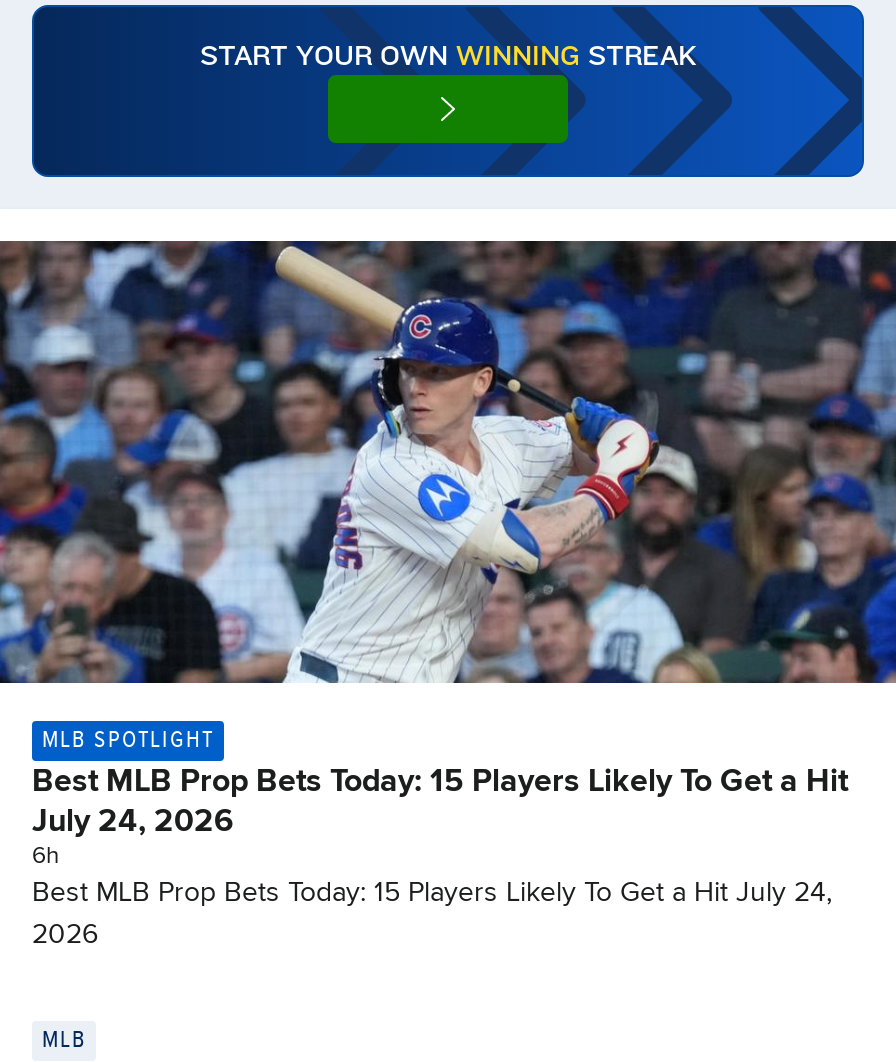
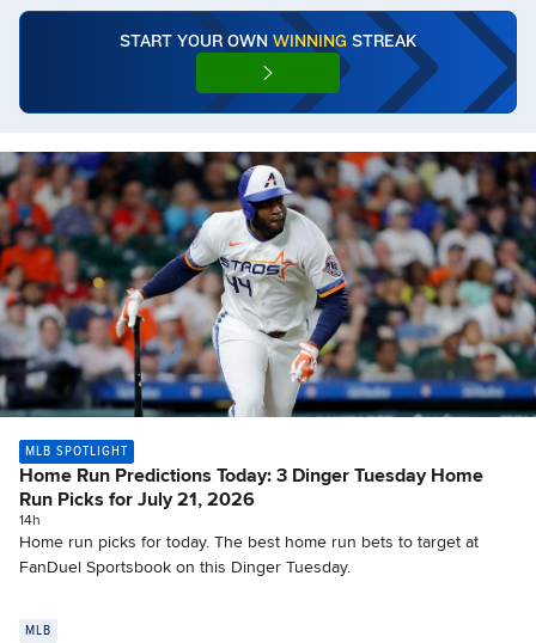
[6,239,890,685] [image] -> [4,151,532,418] [image]
[32,767,848,907] Best MLB Prop Bets Today: 15 Players Likely To Get a Hit | July 24, 2026 | 6h | Best MLB Prop Bets Today: 15 Players Likely To Get a Hit July 24, -> [19,467,483,551] Home Run Predictions Today: 3 Dinger Tuesday Home | Run Picks for July 21, 2026 | 14h | Home run picks for today. The best home run bets to target at
[32,921,98,949] 2026 -> [19,559,351,576] FanDuel Sportsbook on this Dinger Tuesday.

